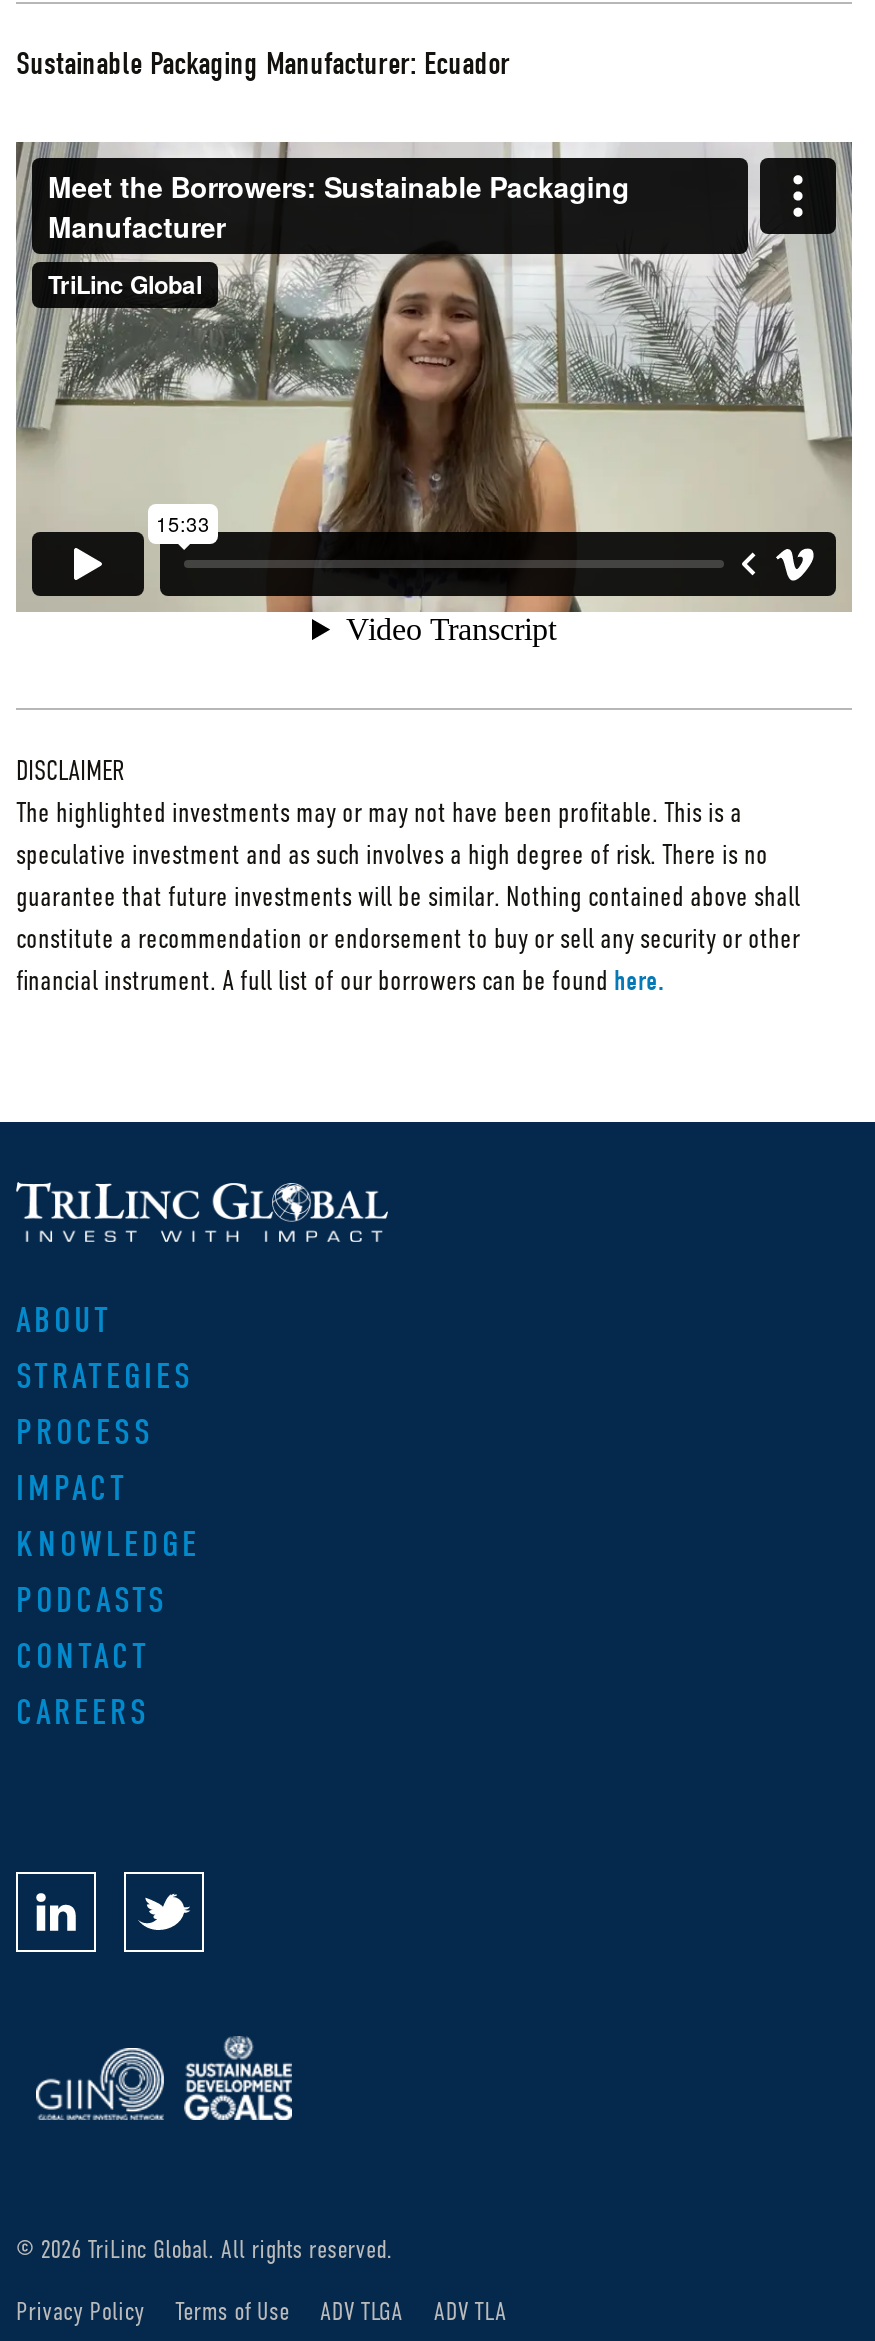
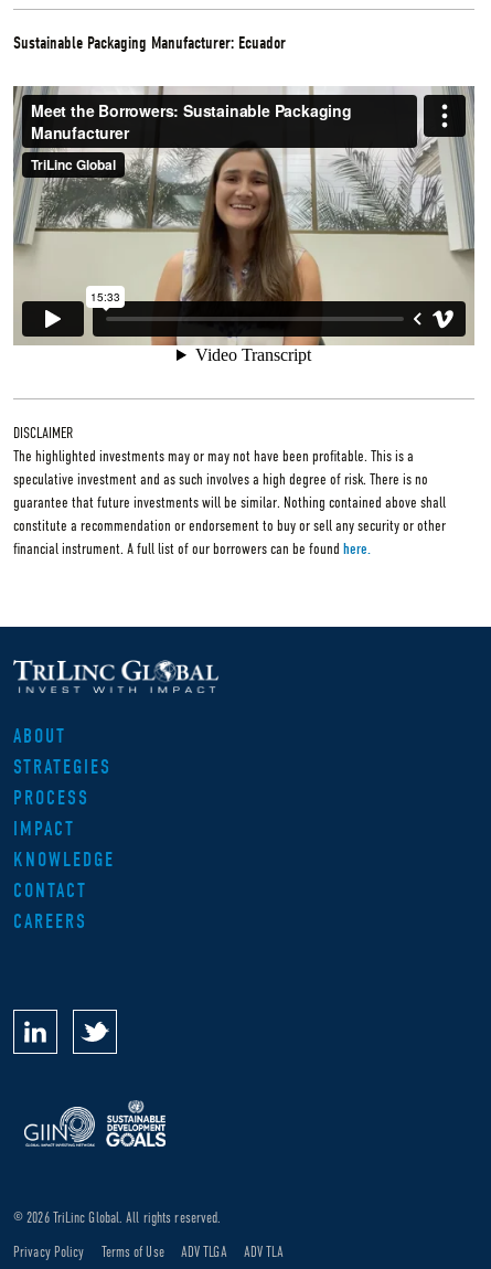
[16,1580,168,1622] PODCASTS -> none

